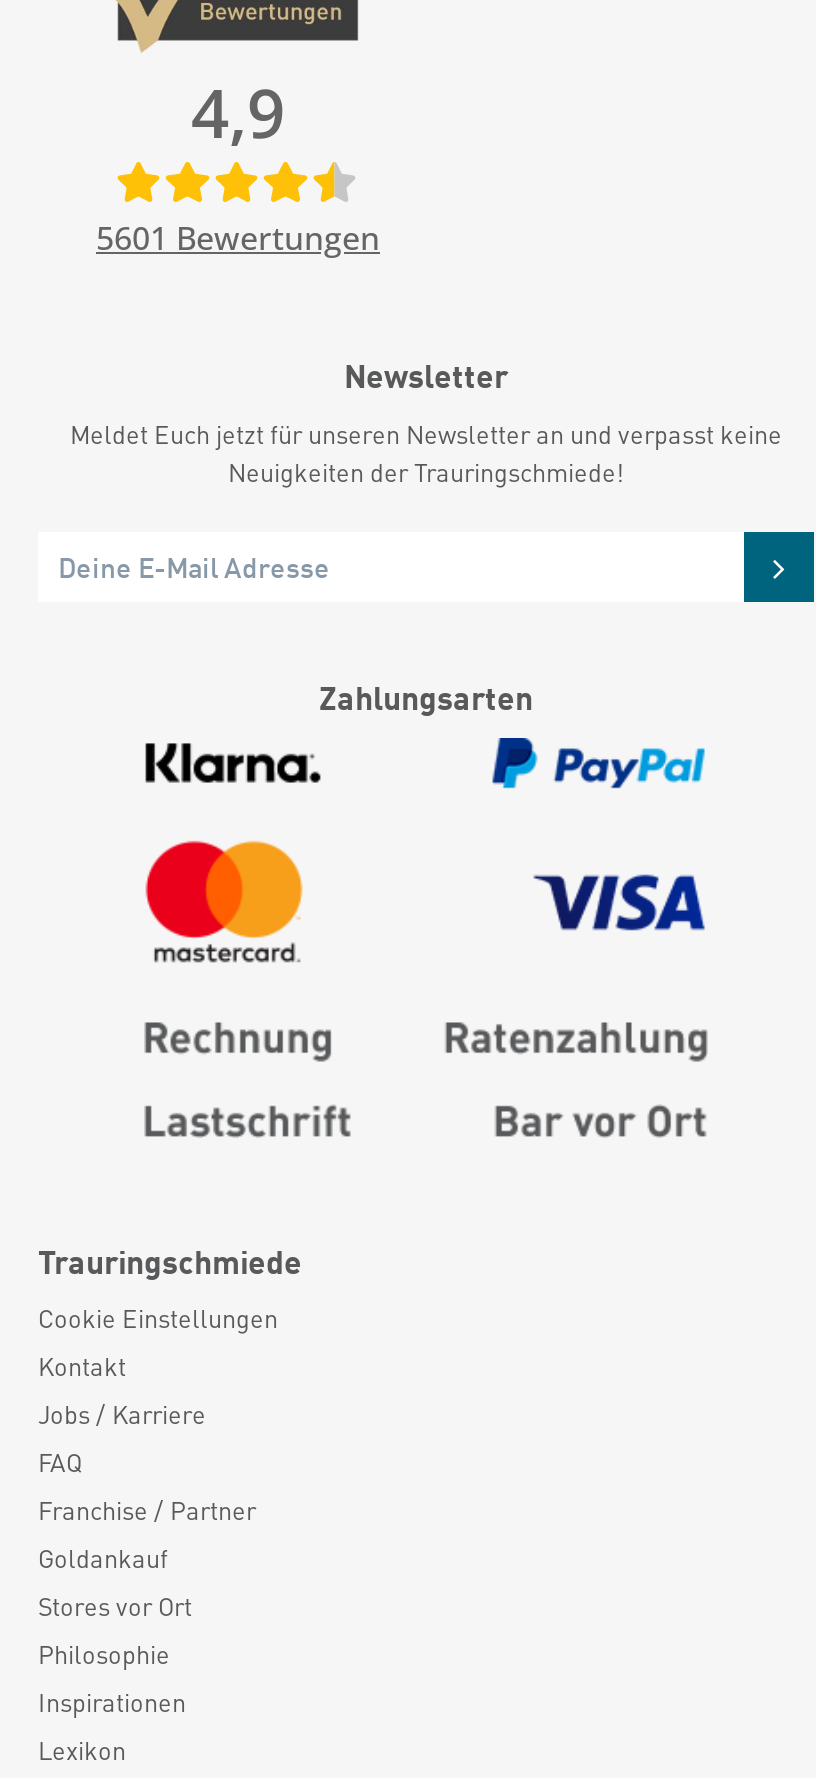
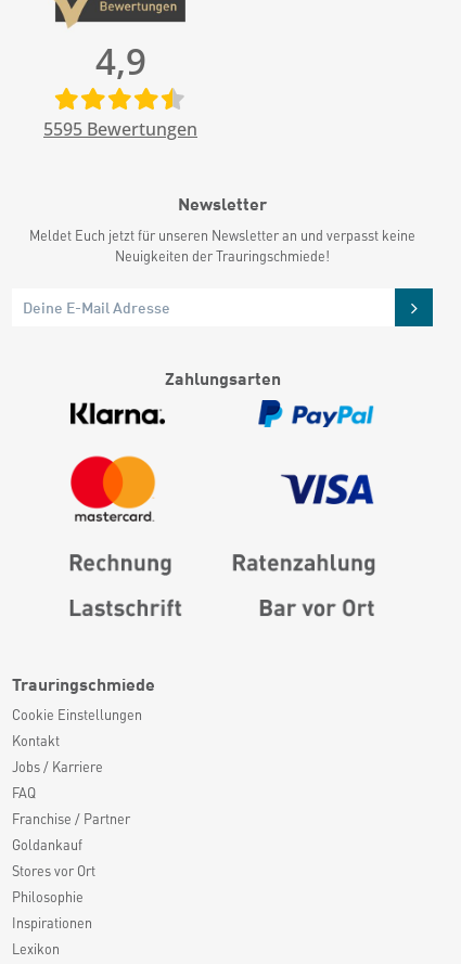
[96,216,380,260] 5601 Bewertungen -> [43,117,197,141] 5595 Bewertungen

